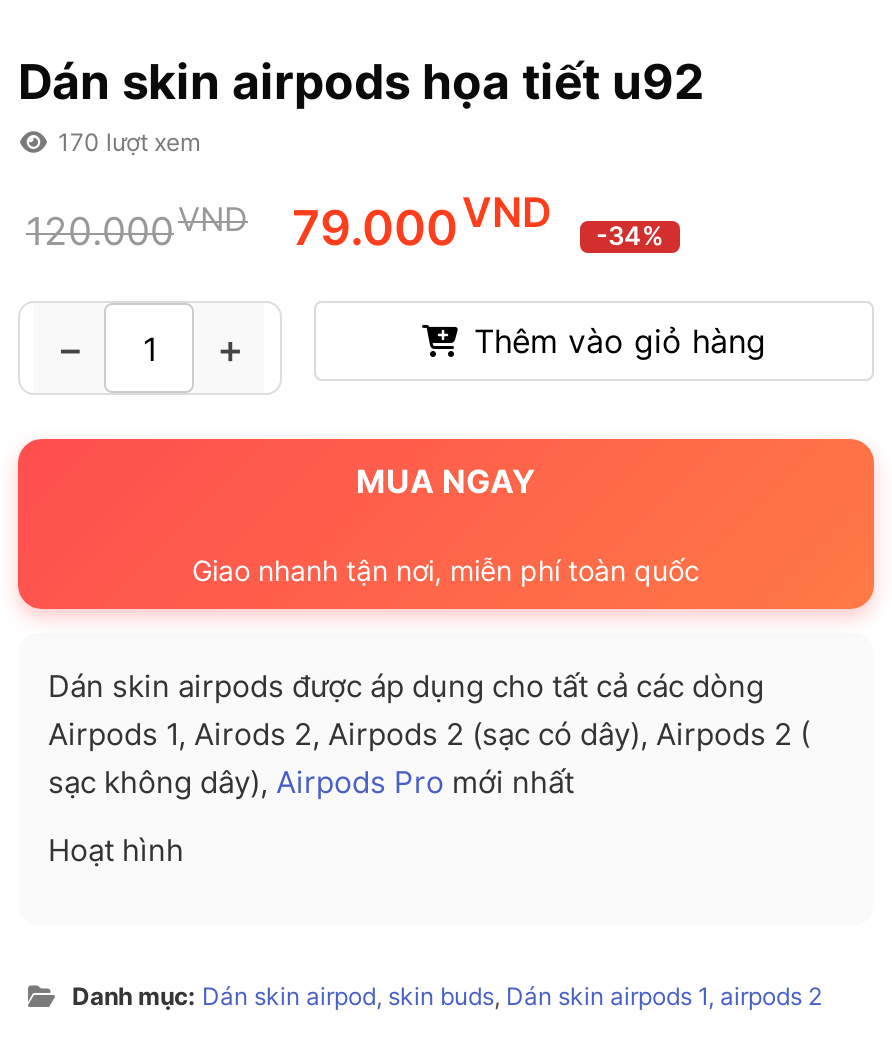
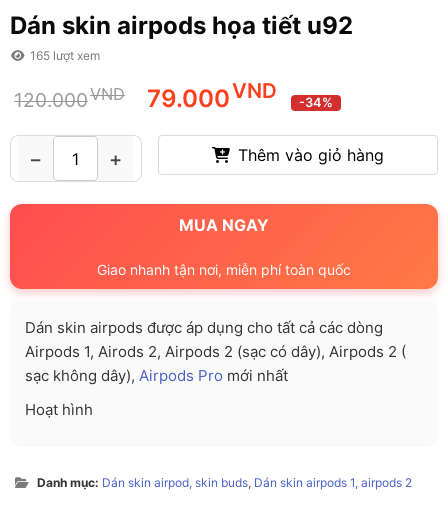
[58,127,200,157] 170 lượt xem -> [30,48,100,63] 165 lượt xem

